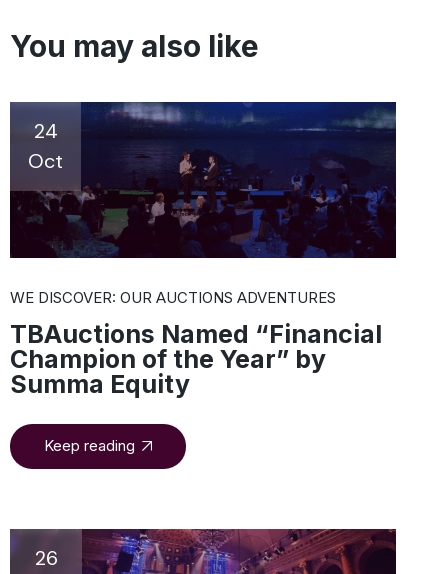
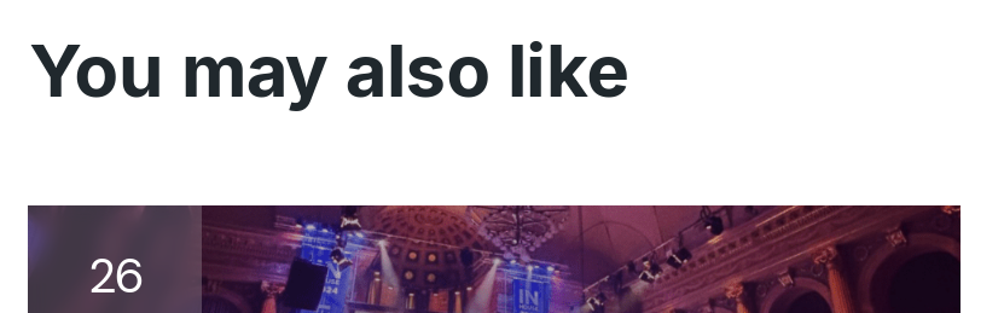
[11,101,396,259] [image] | 24 | Oct -> none
[10,288,382,455] WE DISCOVER: OUR AUCTIONS ADVENTURES | TBAuctions Named “Financial | Champion of the Year” by | Summa Equity | Keep reading -> none

